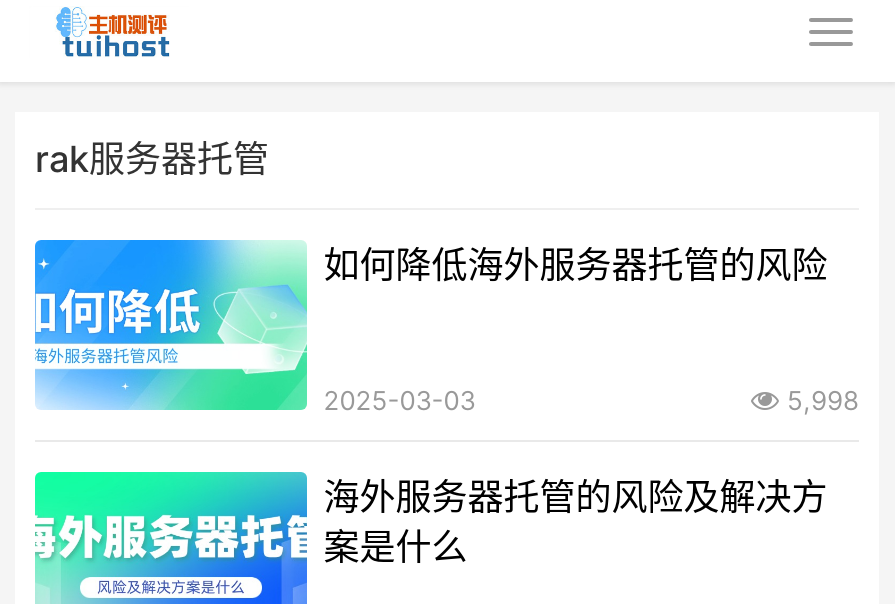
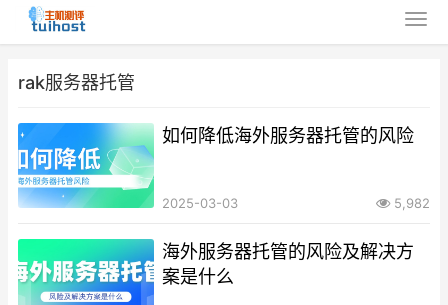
[779,384,859,416] 5,998 -> [390,195,430,211] 5,982

